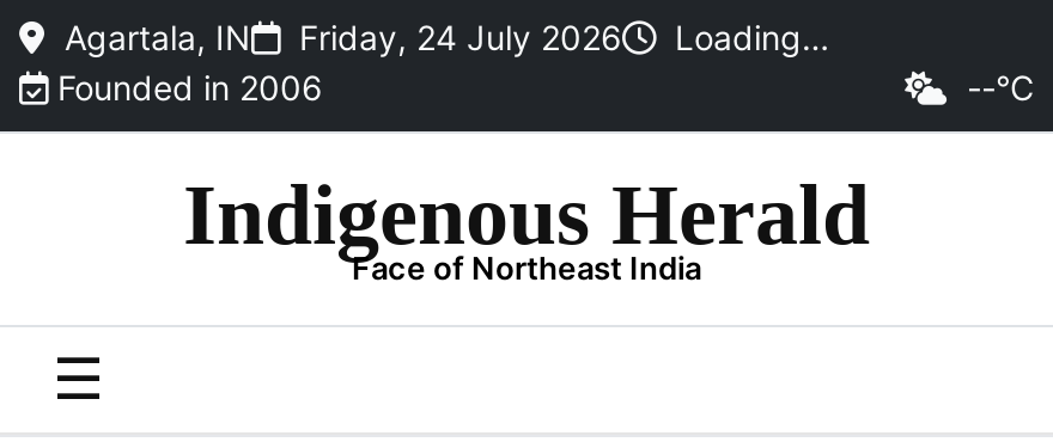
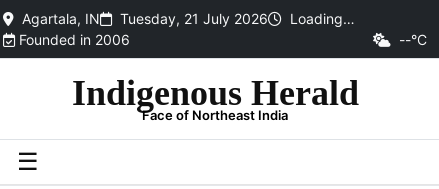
[65,17,830,57] Agartala, IN Friday, 24 July 2026 Loading… -> [22,10,355,27] Agartala, IN Tuesday, 21 July 2026 Loading…

